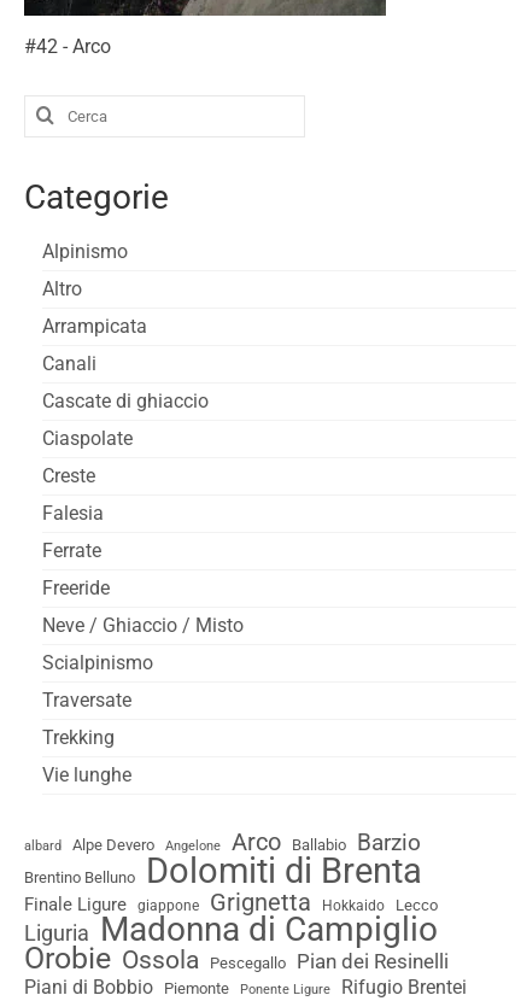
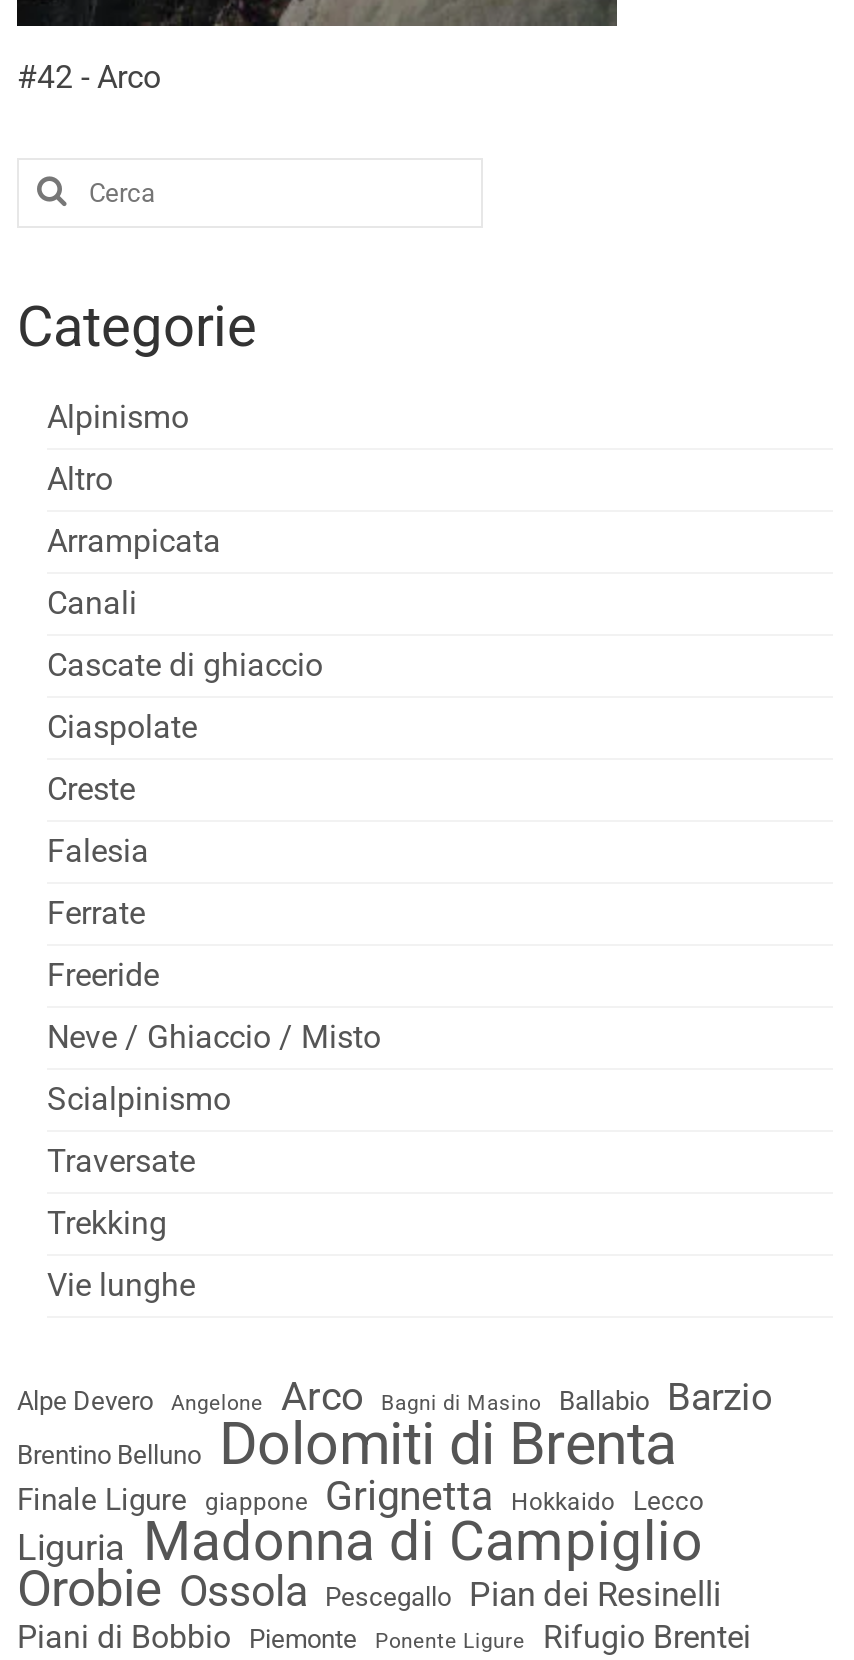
[232,828,421,856] Arco Ballabio Barzio -> [281,1374,773,1420] Arco | Bagni di Masino | Ballabio Barzio
[24,838,62,854] albard -> none

